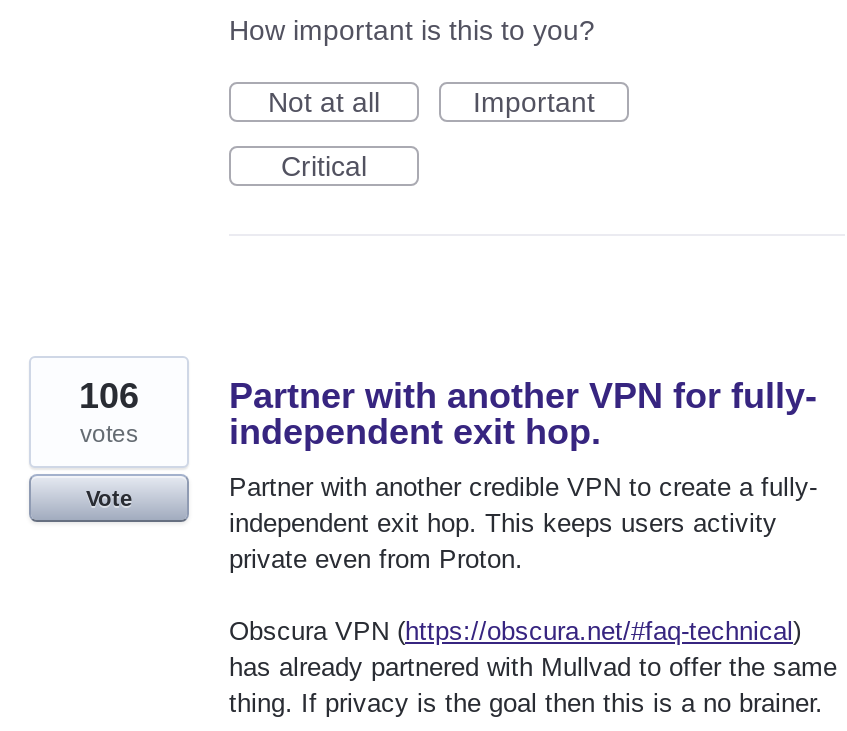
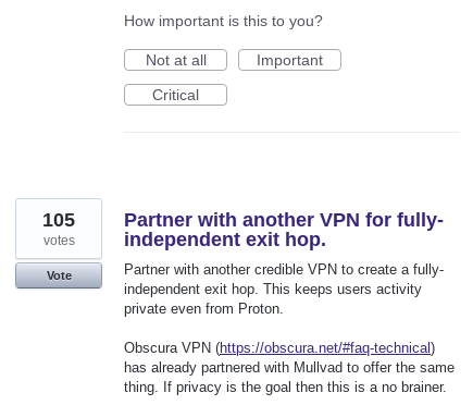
[79,376,139,416] 106 -> [42,209,75,231] 105

